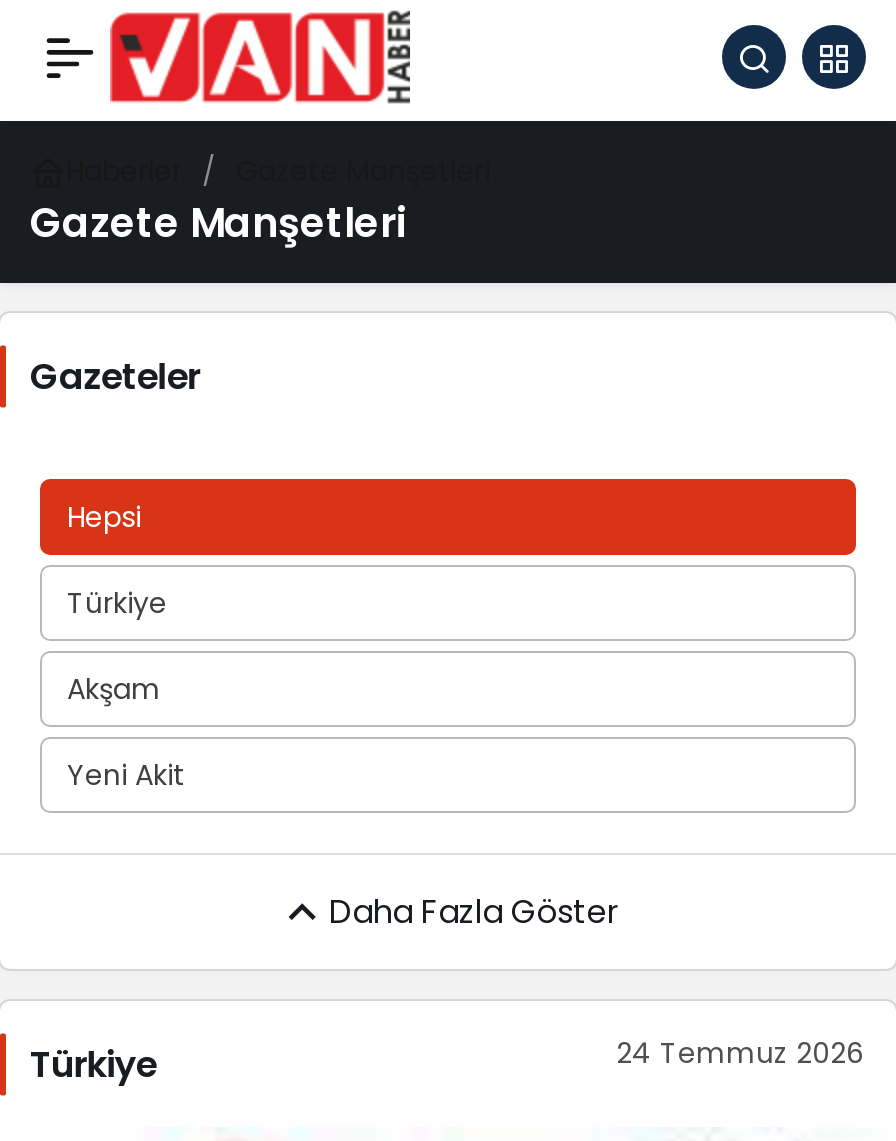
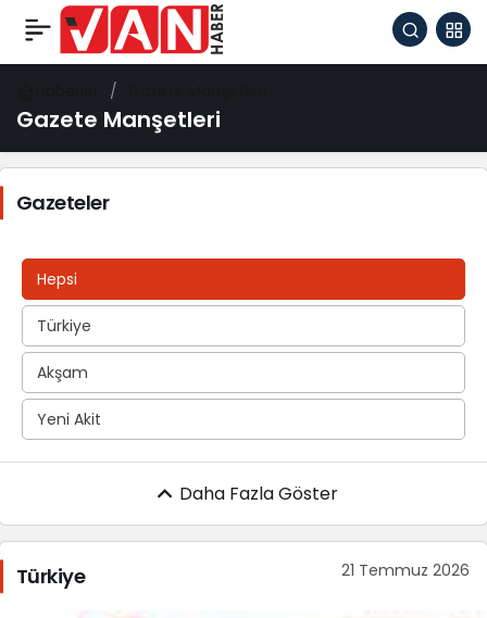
[616,1033,864,1073] 24 Temmuz 2026 -> [341,559,470,581] 21 Temmuz 2026

